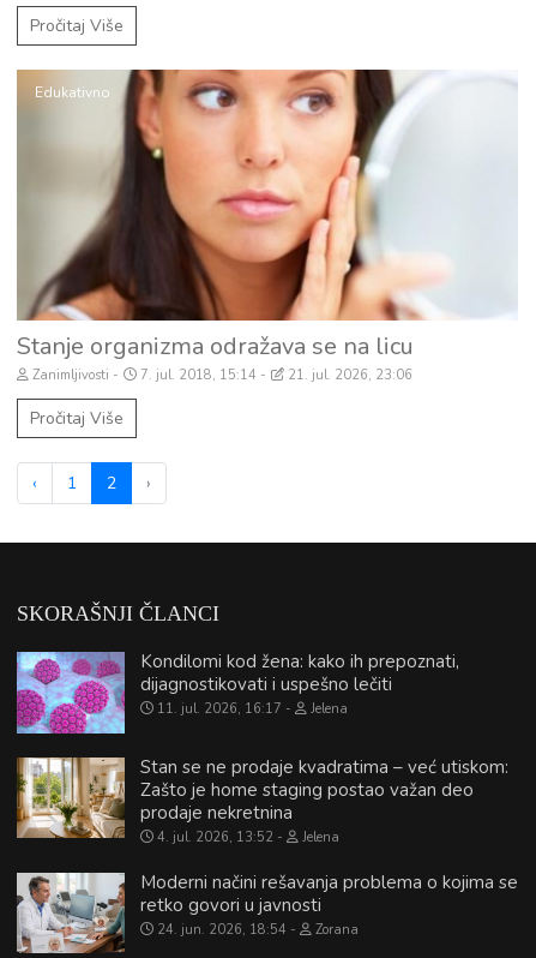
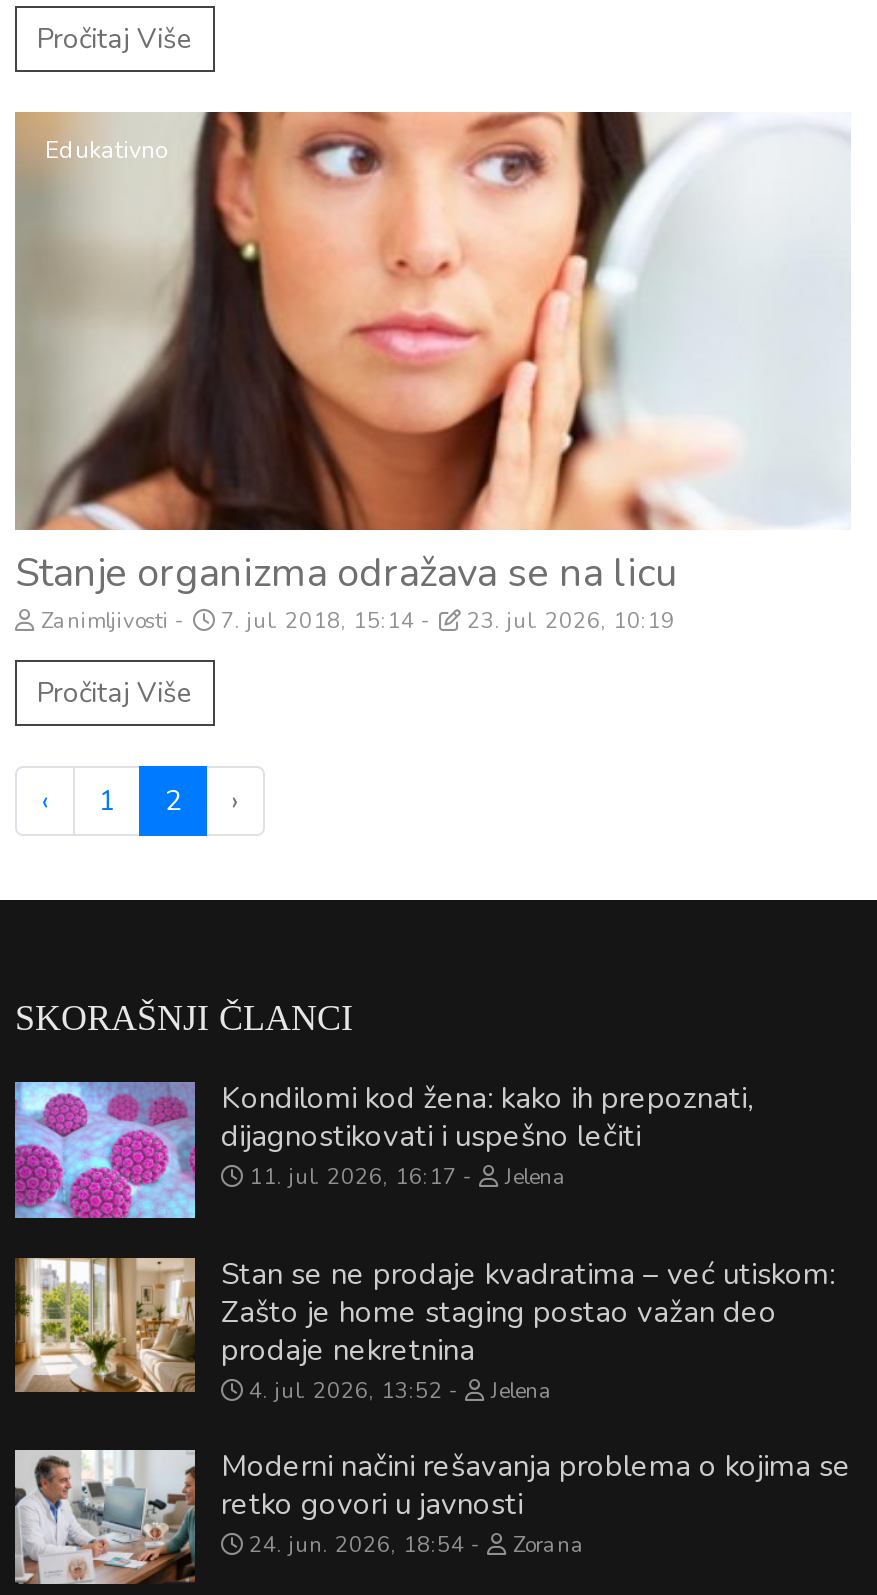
[29,366,416,384] Zanimljivosti 7. jul. 2018, 15:14 21. jul. 2026, 23:06 -> [35,606,681,636] Zanimljivosti 7. jul. 2018, 15:14 23. jul. 2026, 10:19

